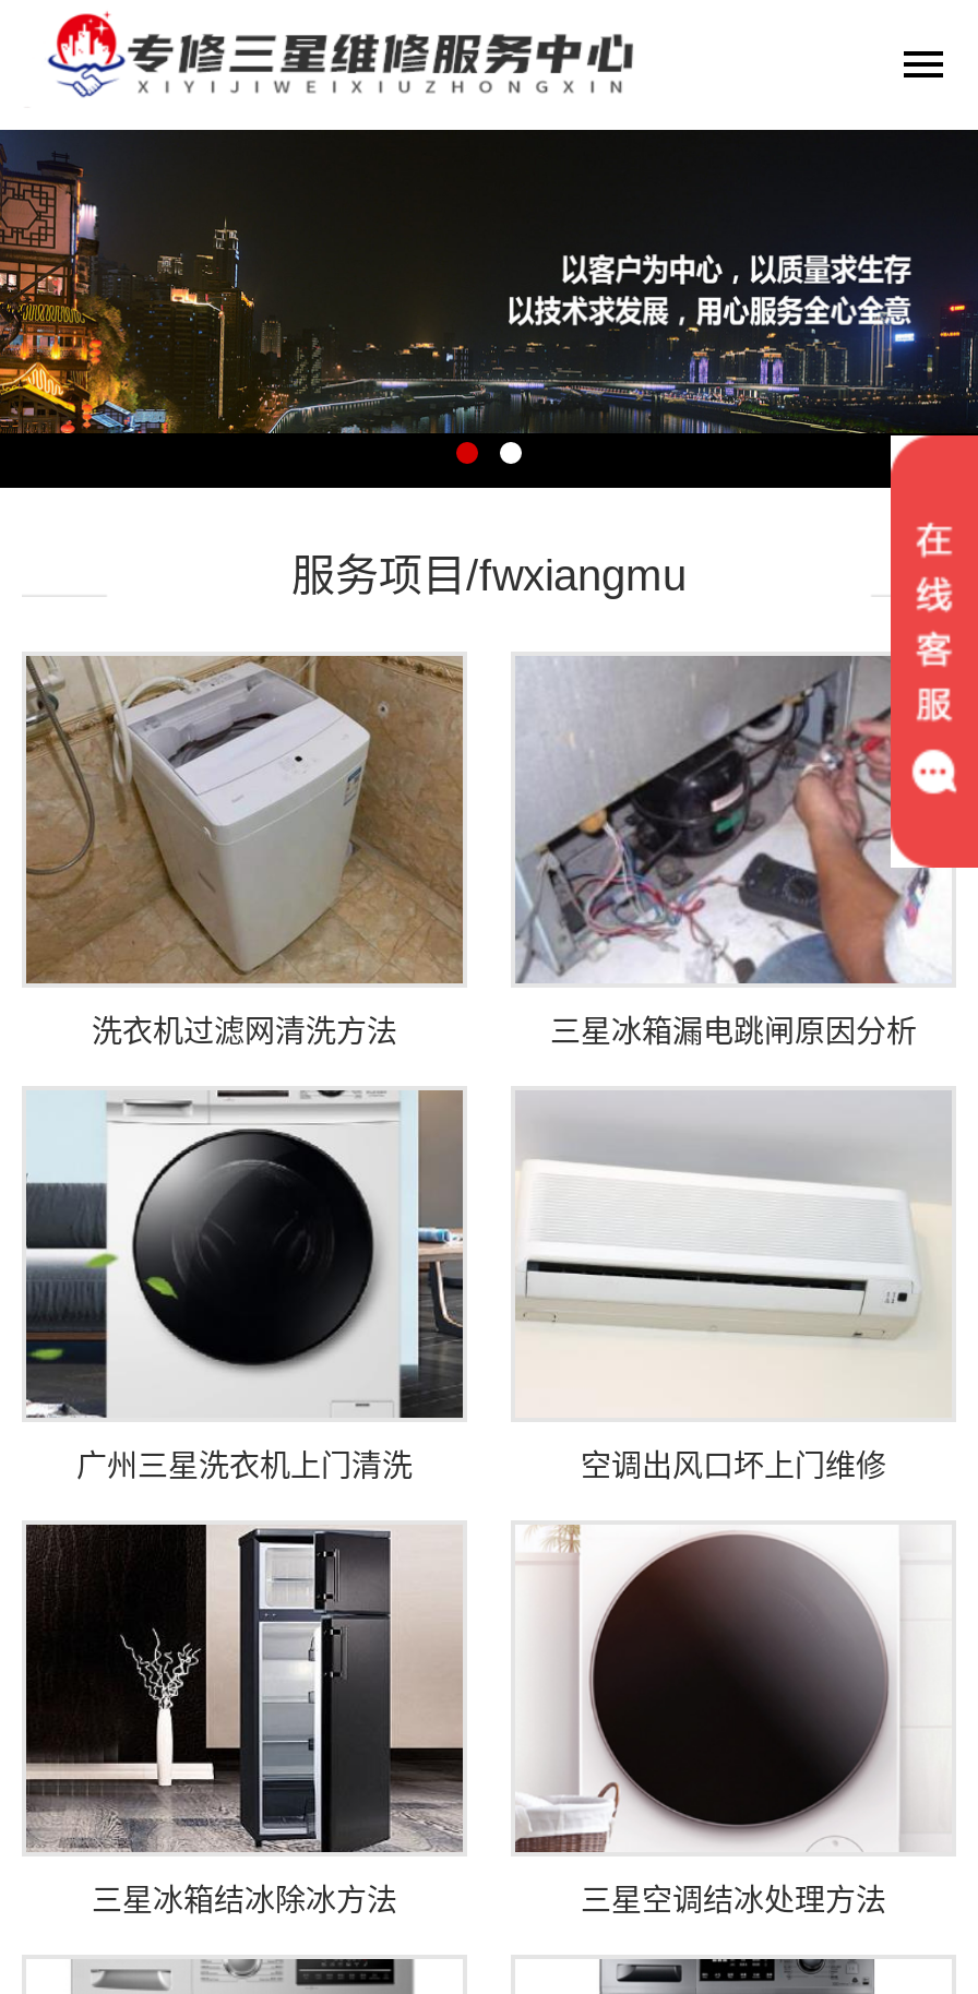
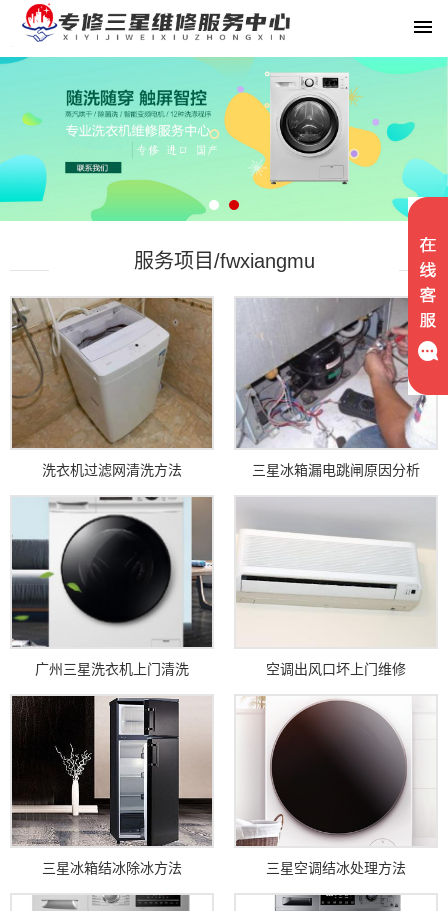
[7,128,971,490] [image] -> [3,56,445,222] [image]

